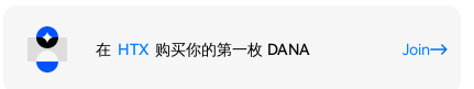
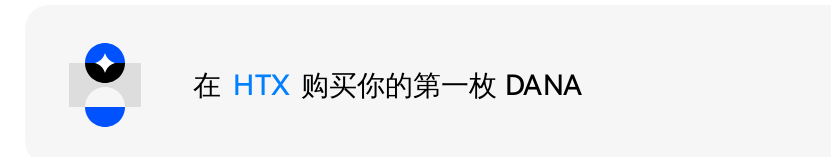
[403,41,430,58] Join -> none

